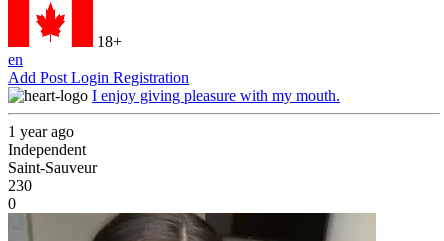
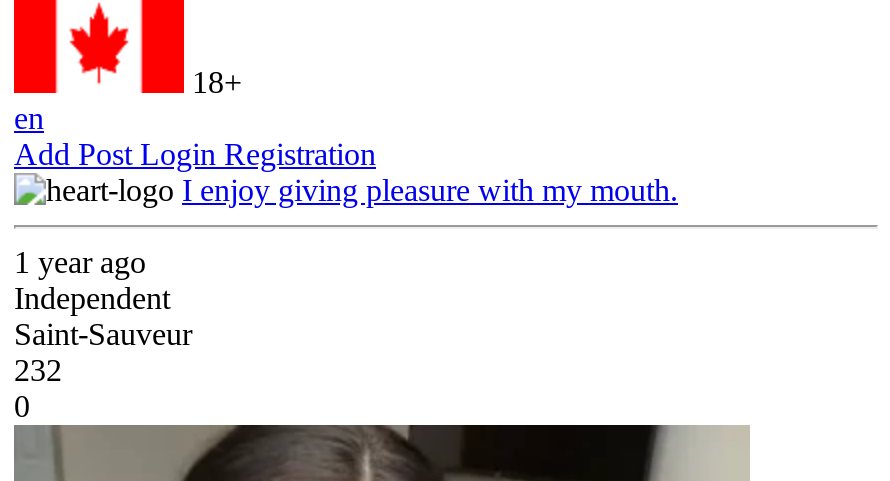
[8,177,32,194] 230 -> [14,353,62,387] 232

